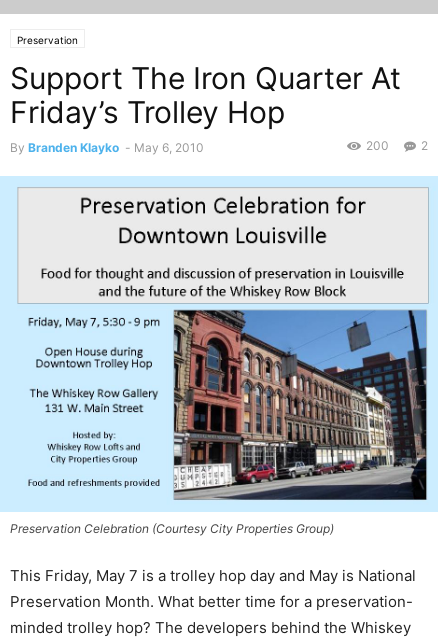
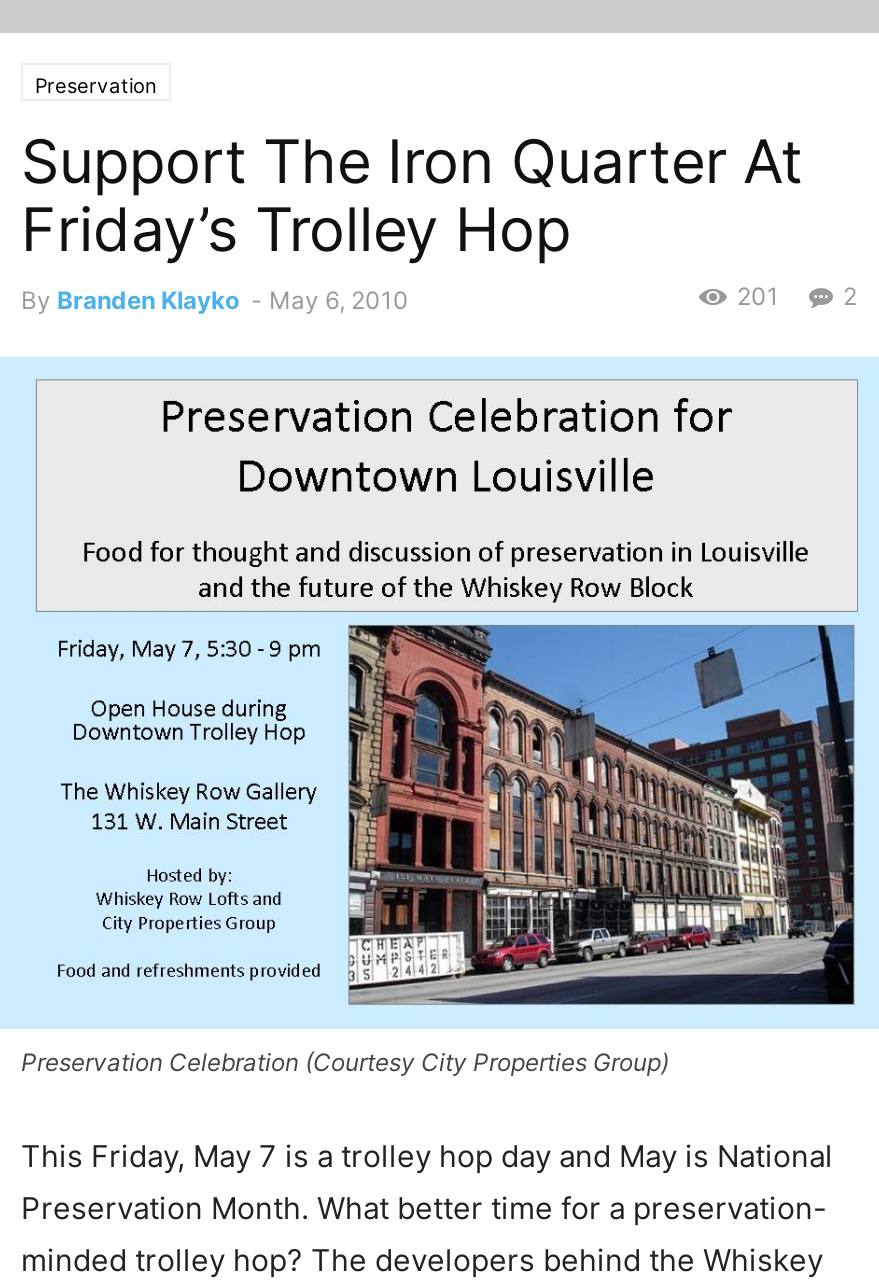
[366,138,389,153] 200 -> [737,281,779,311] 201

